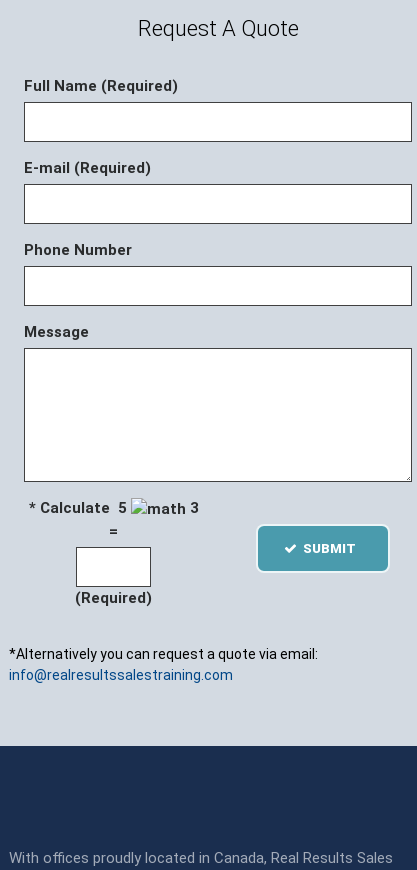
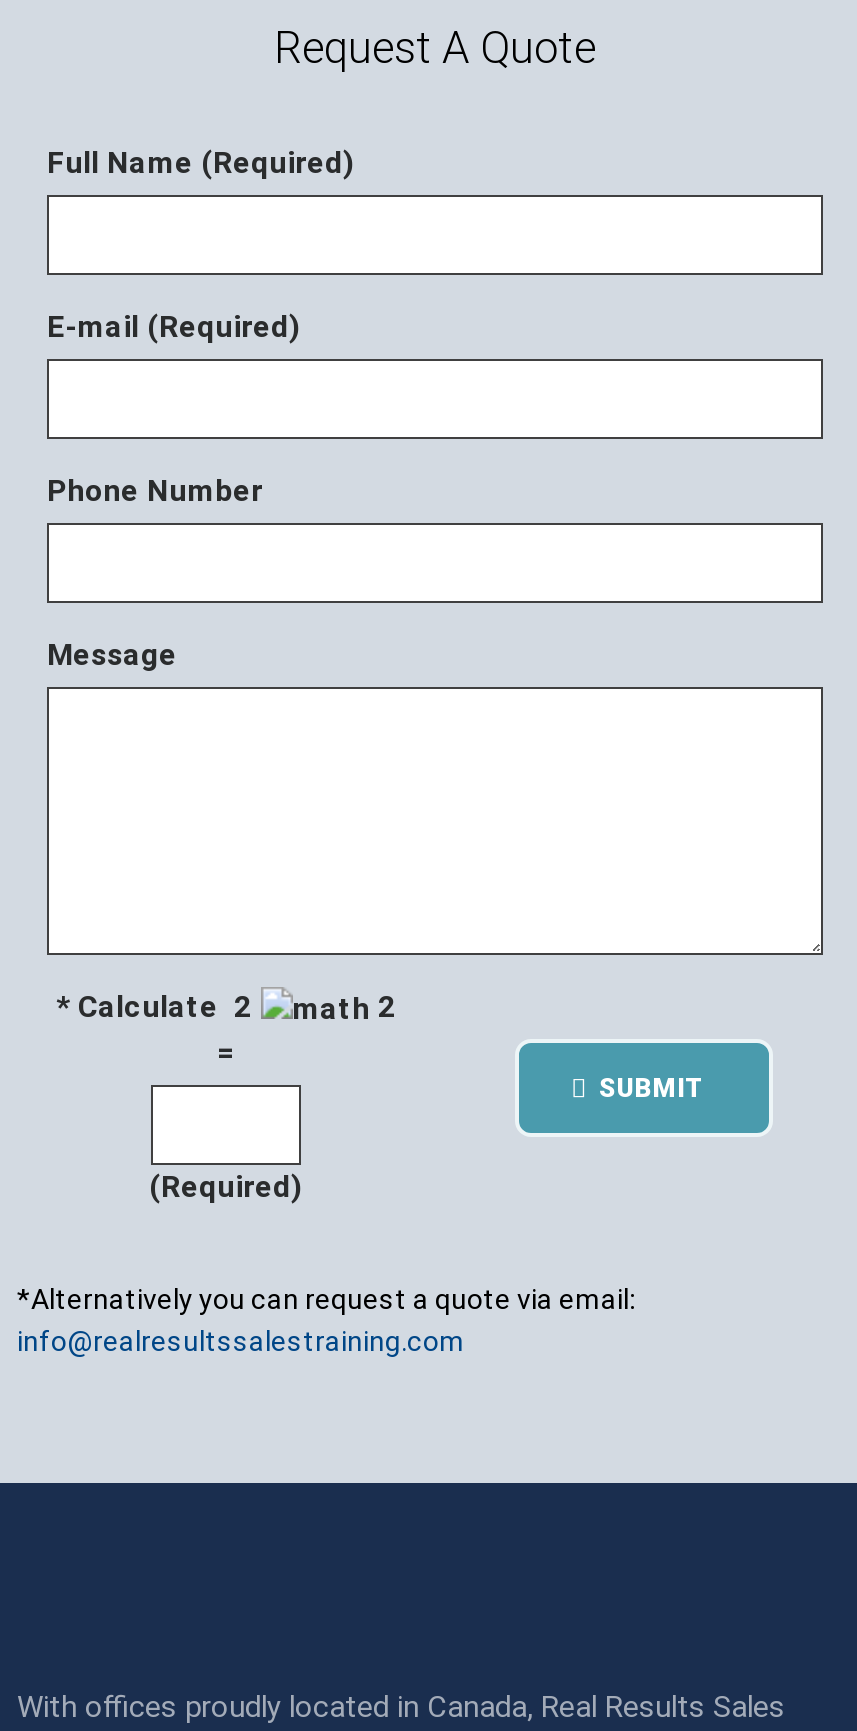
[28,499,130,517] * Calculate 5 -> [56,989,260,1025] * Calculate 2
[185,499,198,517] 3 -> [370,989,396,1025] 2

